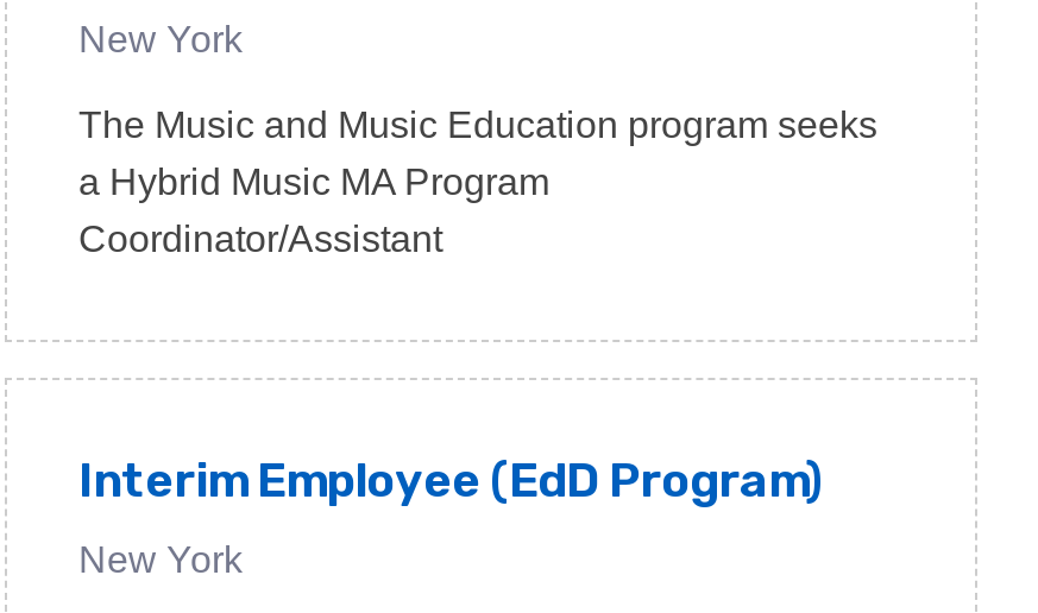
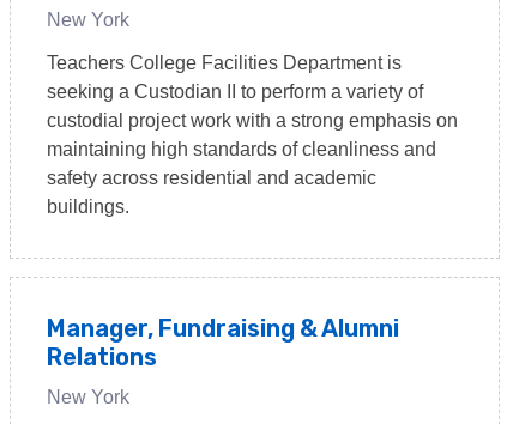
[78,105,877,260] The Music and Music Education program seeks | a Hybrid Music MA Program | Coordinator/Assistant -> [47,53,458,217] Teachers College Facilities Department is | seeking a Custodian II to perform a variety of | custodial project work with a strong emphasis on | maintaining high standards of cleanliness and | safety across residential and academic | buildings.
[78,452,825,509] Interim Employee (EdD Program) -> [47,314,399,372] Manager, Fundraising & Alumni | Relations

